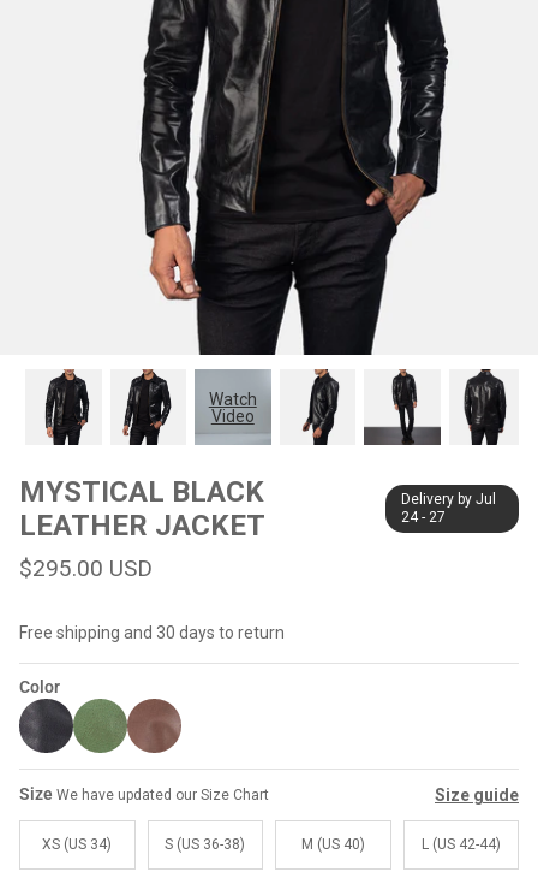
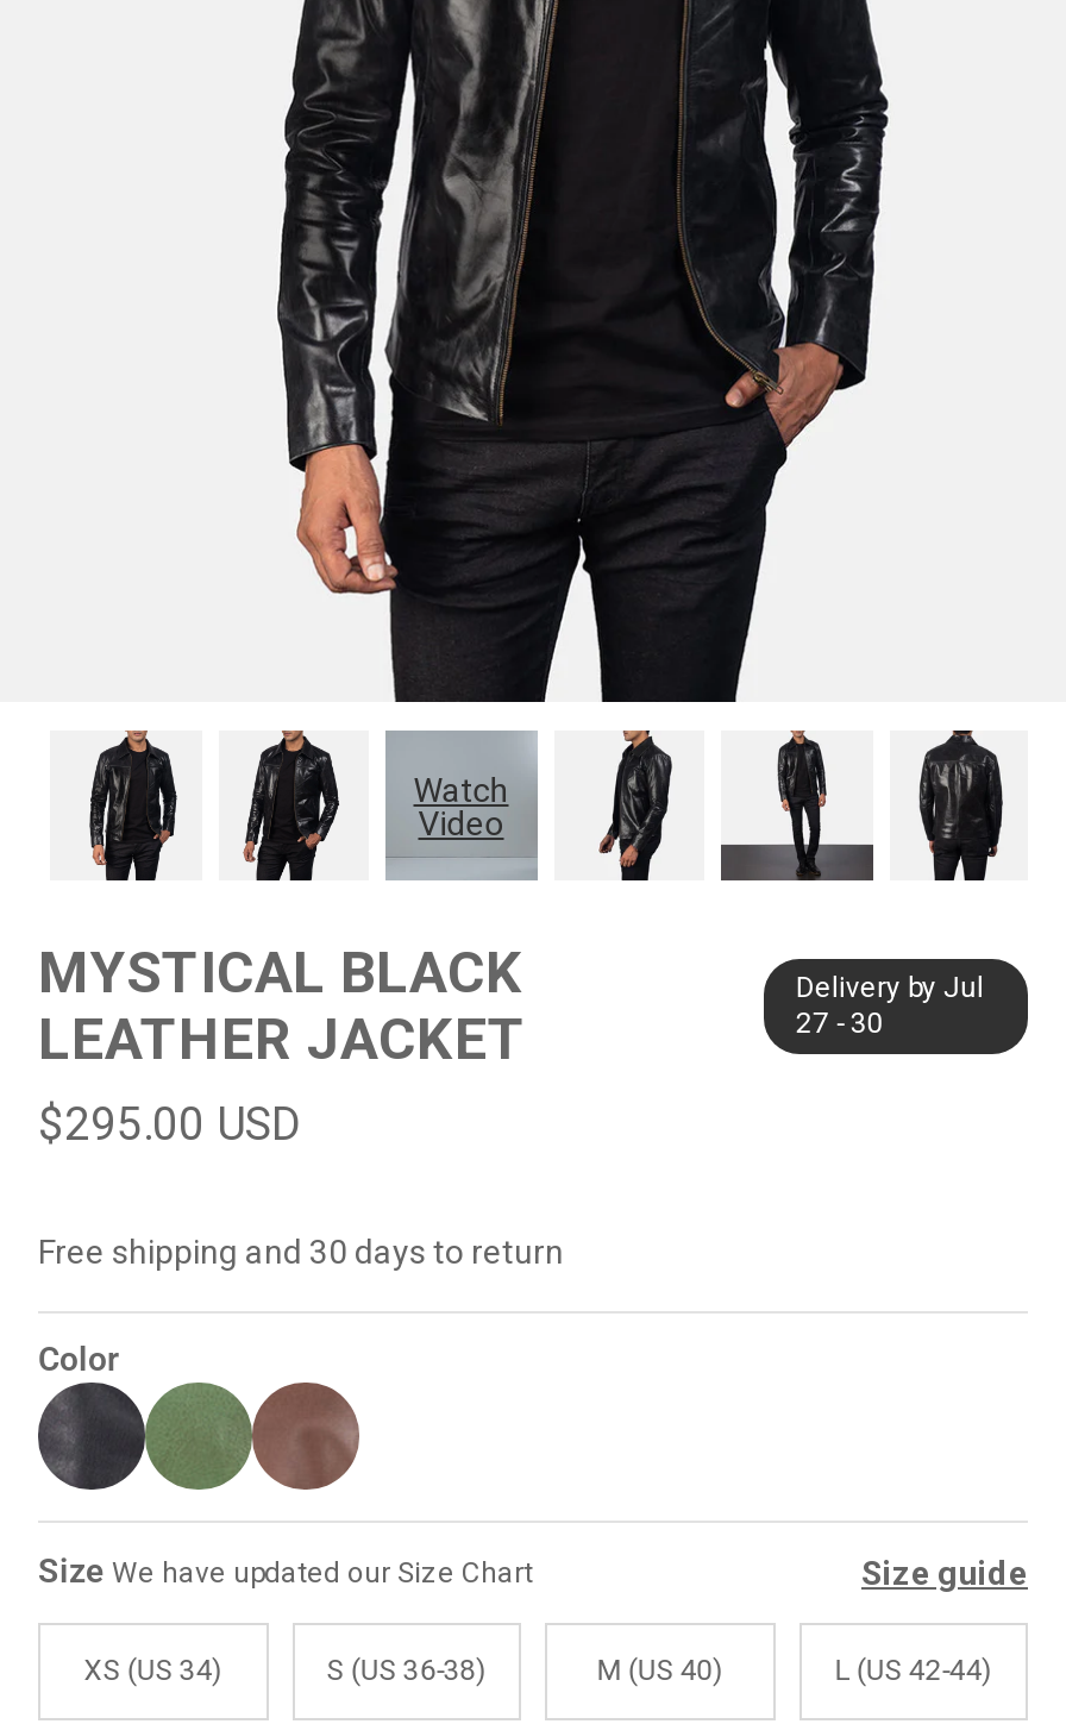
[401,509,446,526] 24 - 27 -> [795,1008,883,1041] 27 - 30

